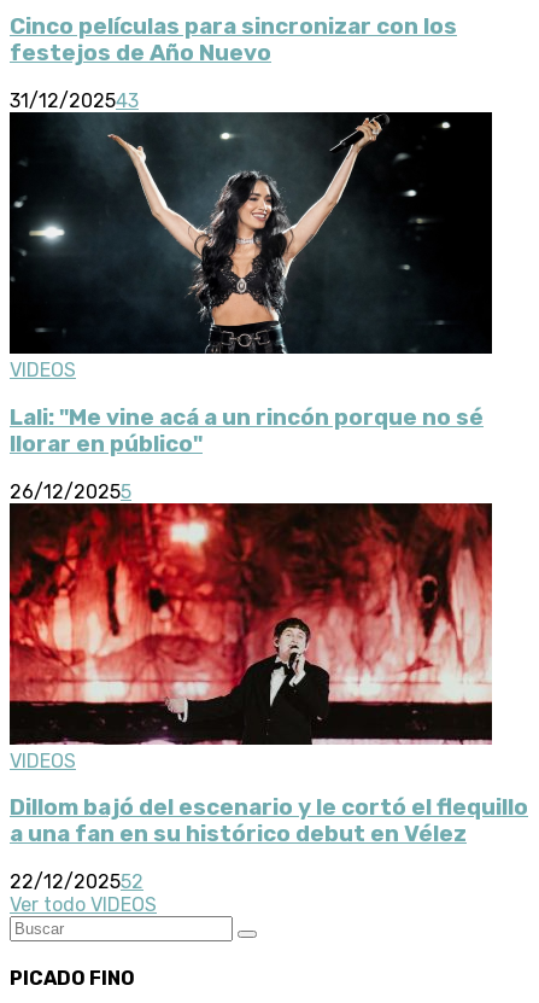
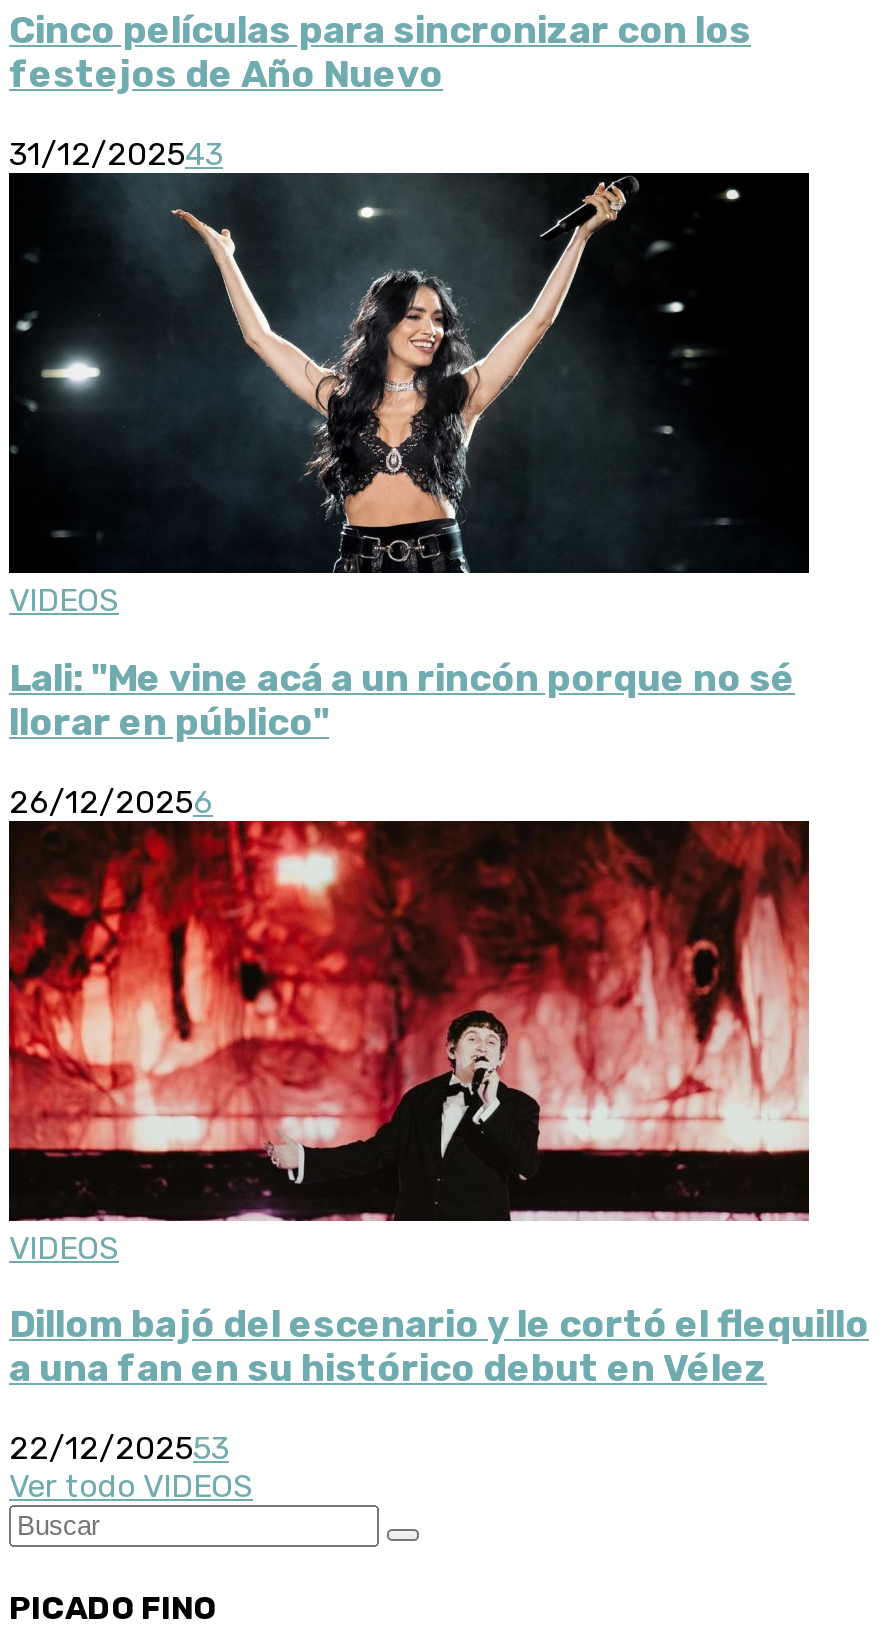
[10,480,131,503] 26/12/20255 -> [9,782,213,820] 26/12/20256
[10,870,143,893] 22/12/202552 -> [9,1429,229,1467] 22/12/202553

